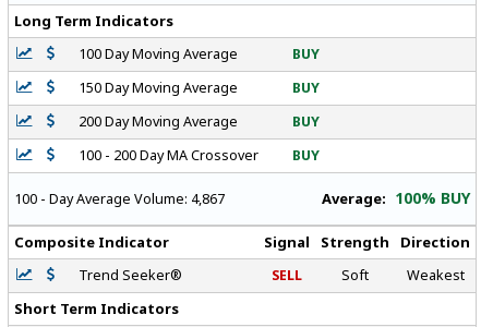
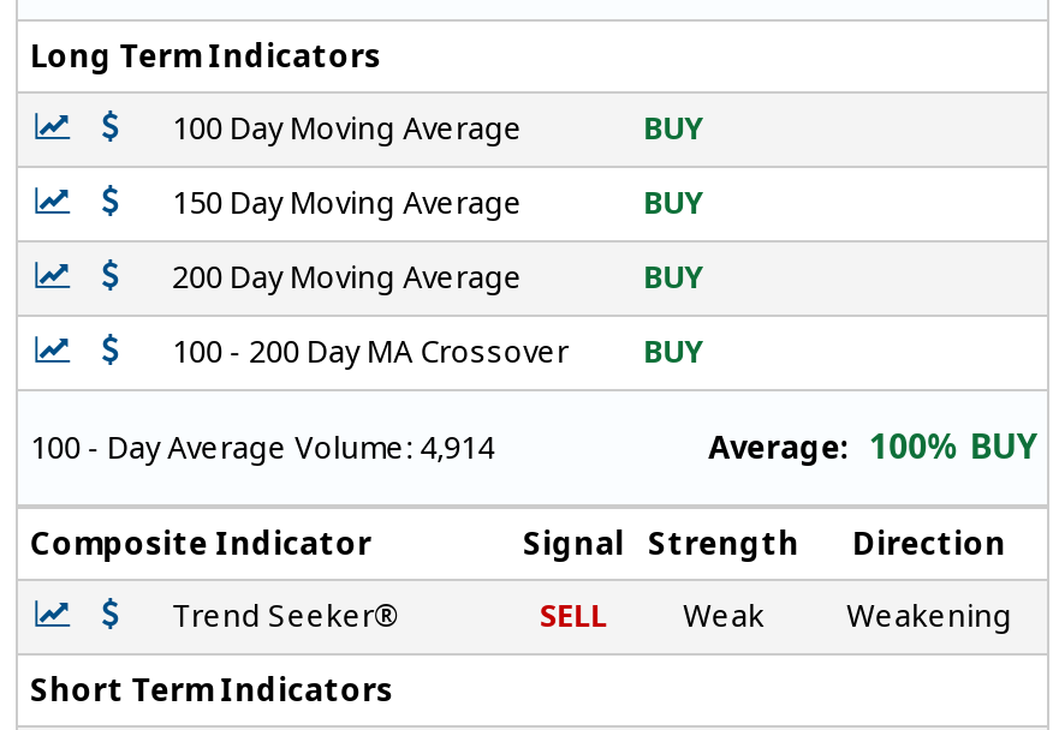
[14,190,225,209] 100 - Day Average Volume: 4,867 -> [30,428,494,469] 100 - Day Average Volume: 4,914
[341,266,464,285] Soft | Weakest -> [683,596,1012,637] Weak | Weakening

